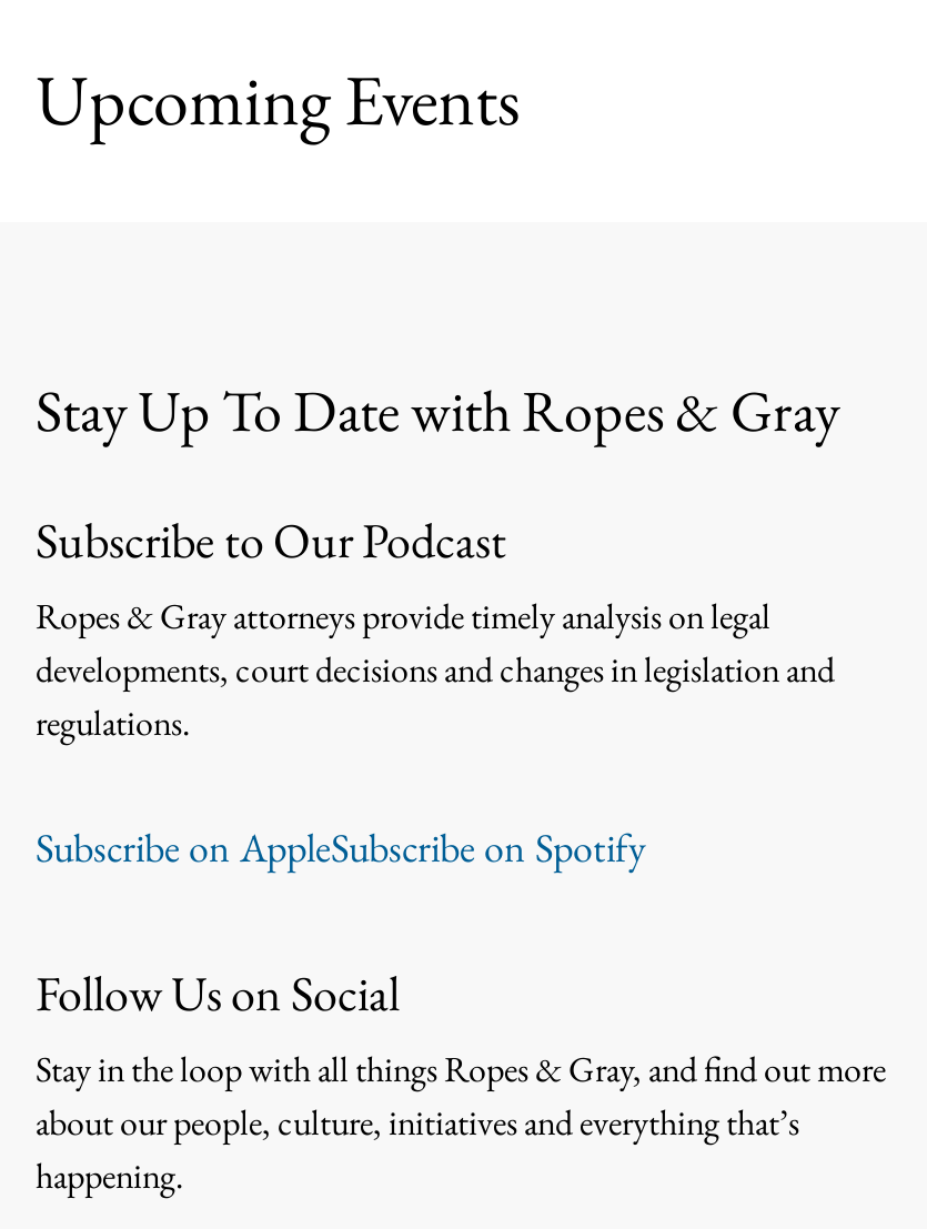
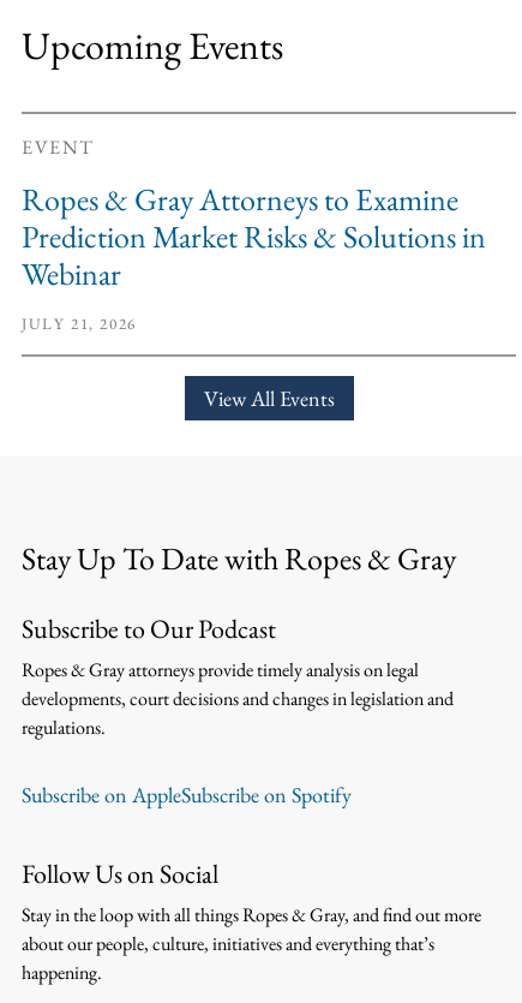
none -> [22,135,486,412] EVENT | Ropes & Gray Attorneys to Examine | Prediction Market Risks & Solutions in | Webinar | JULY 21, 2026 | View All Events

